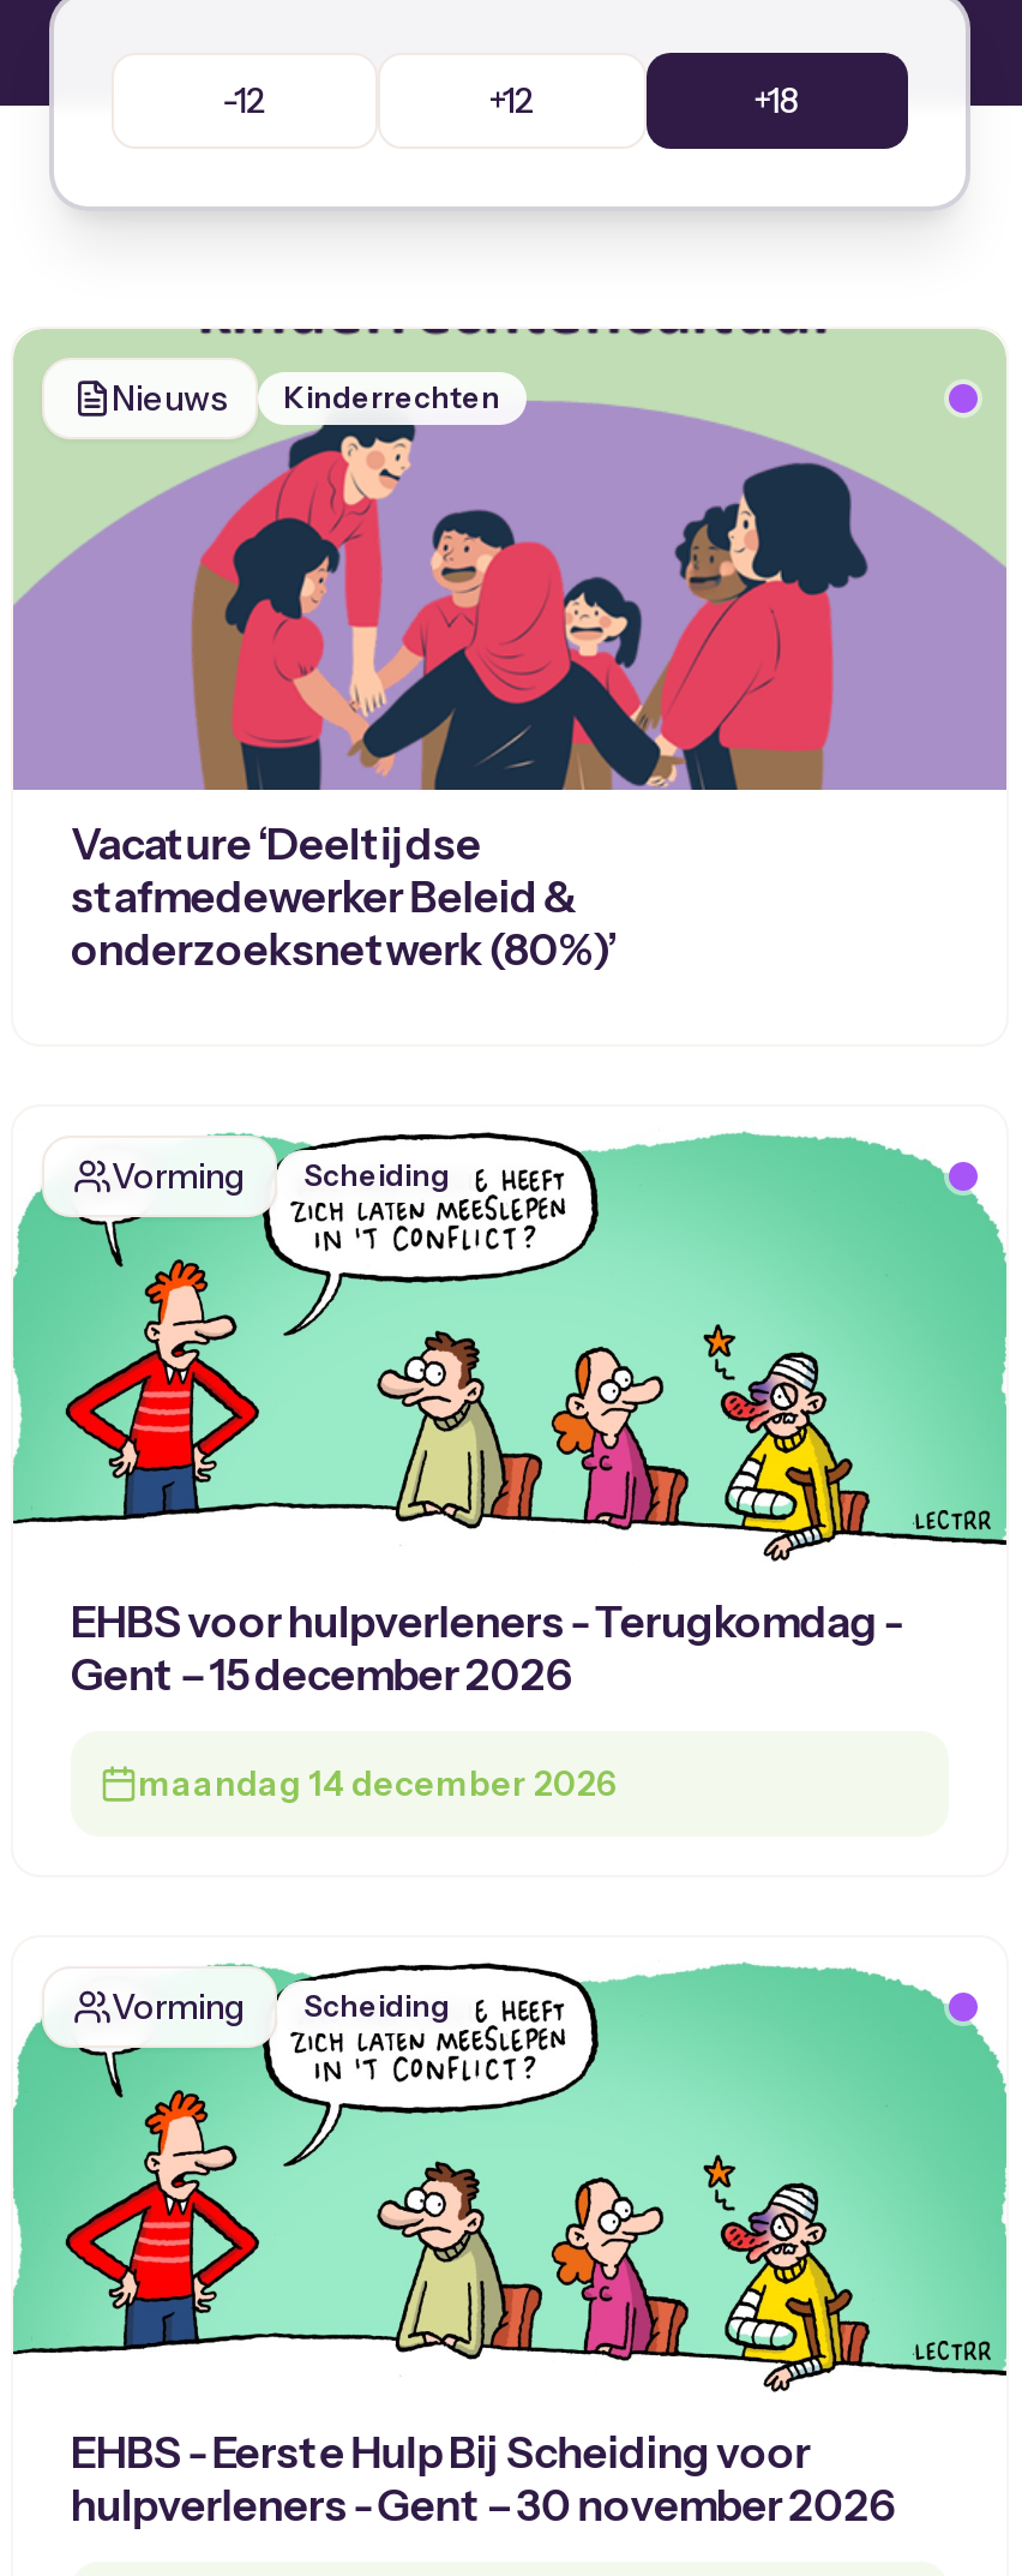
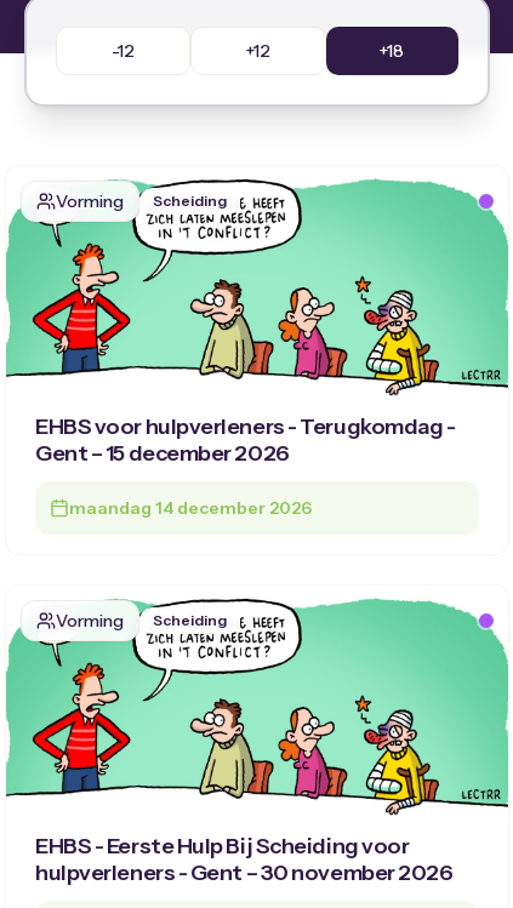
[11,327,1009,792] [image] | Nieuws | Kinderrechten -> none
[71,819,618,977] Vacature ‘Deeltijdse | stafmedewerker Beleid & | onderzoeksnetwerk (80%)’ -> none

